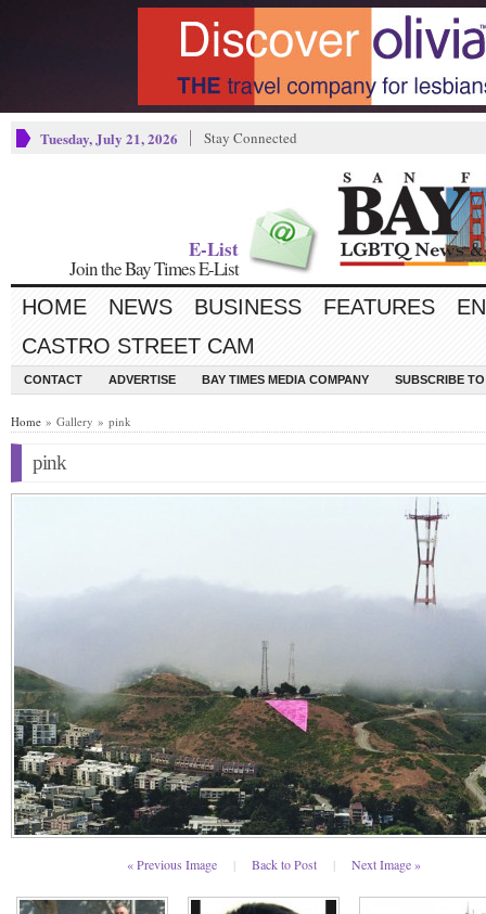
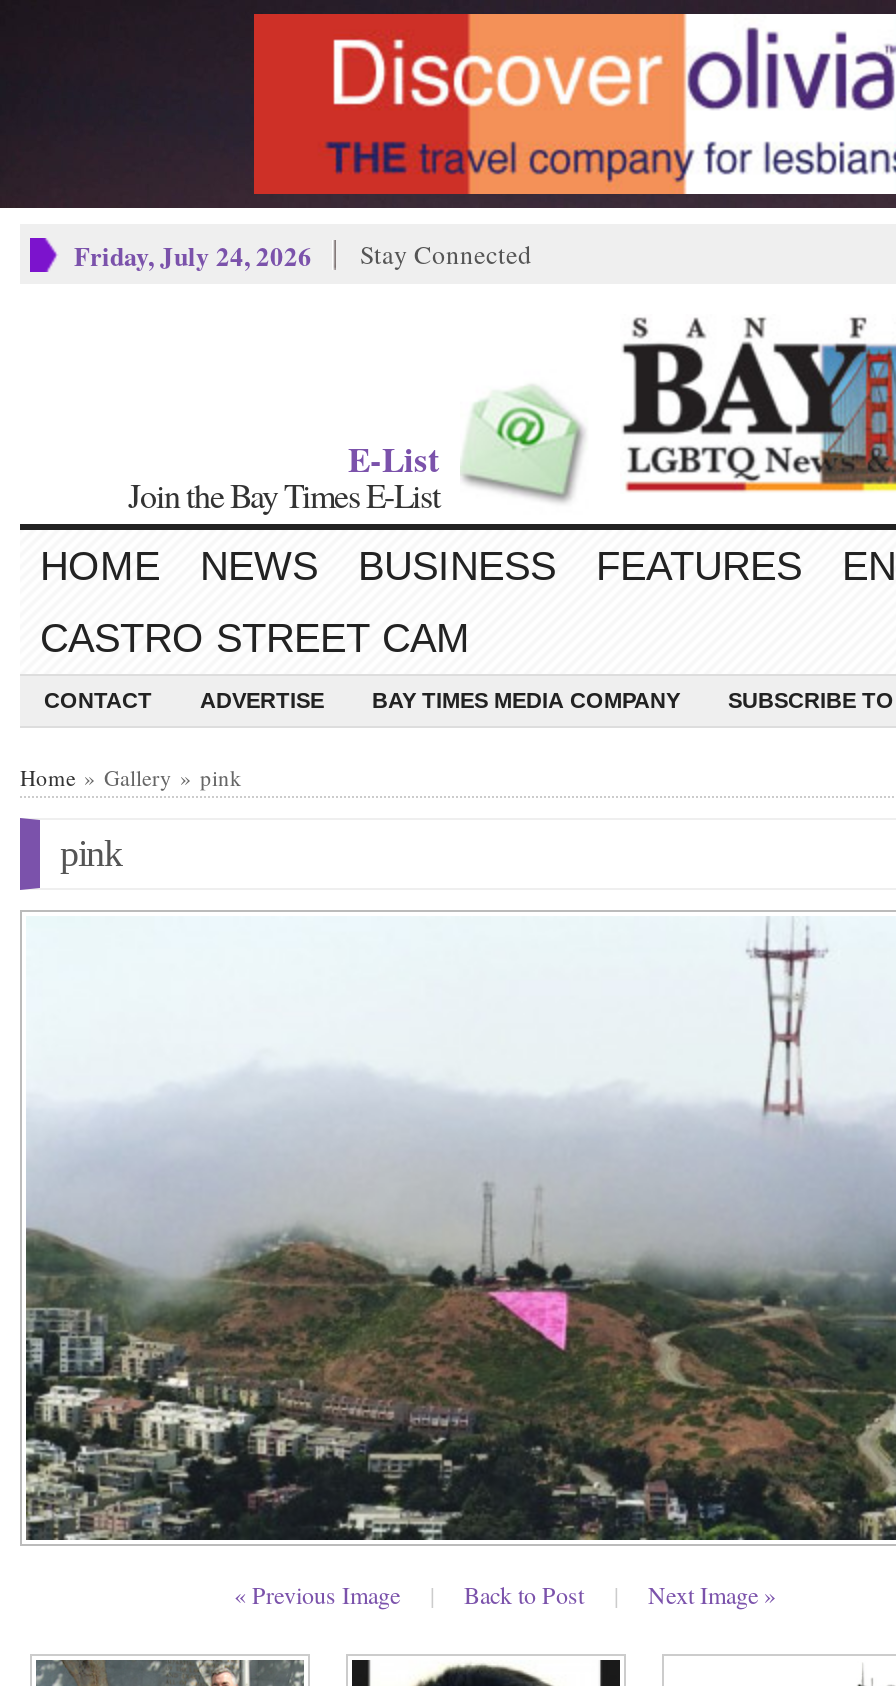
[40,128,297,149] Tuesday, July 21, 2026 Stay Connected -> [74,236,532,274] Friday, July 24, 2026 Stay Connected

